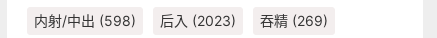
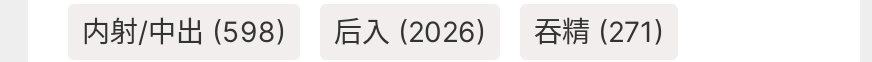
[160,12,236,29] 后入(2023) -> [334,14,486,48] 后入(2026)
[260,12,328,29] 吞精(269) -> [534,14,664,48] 吞精(271)

